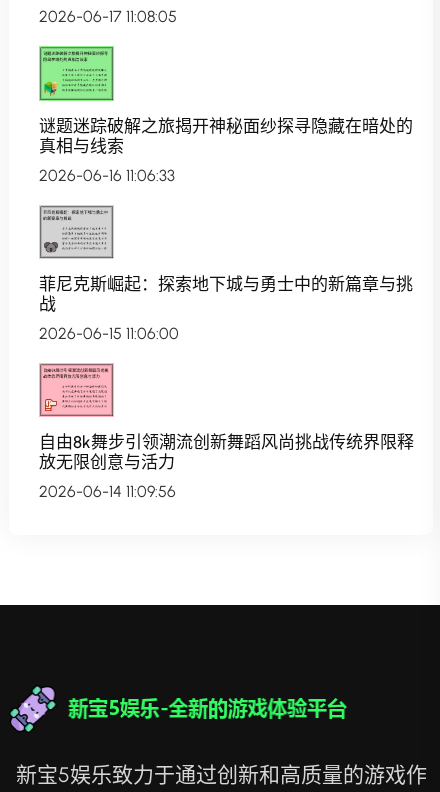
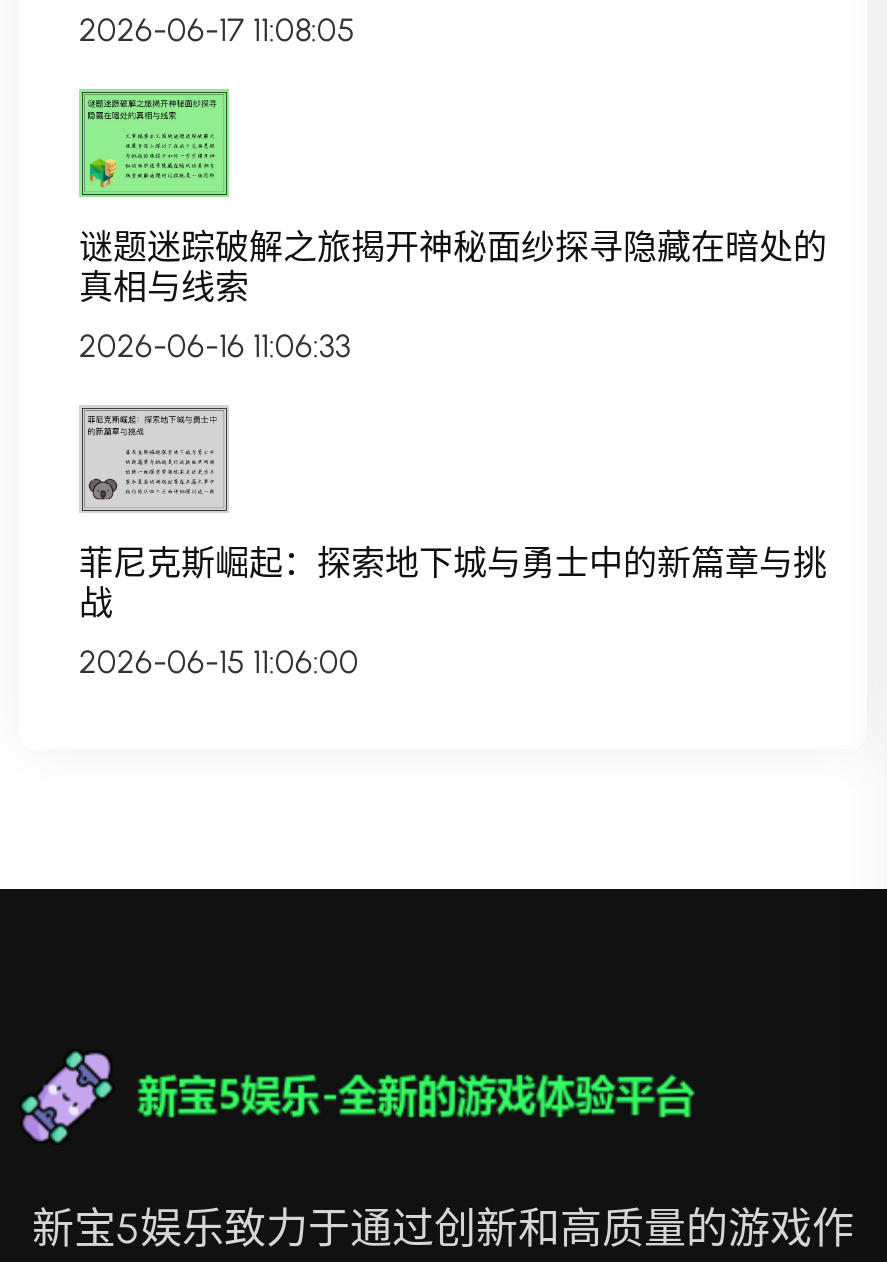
[39,364,414,501] [image] | 自由8k舞步引领潮流创新舞蹈风尚挑战传统界限释 | 放无限创意与活力 | 2026-06-14 11:09:56 -> none

